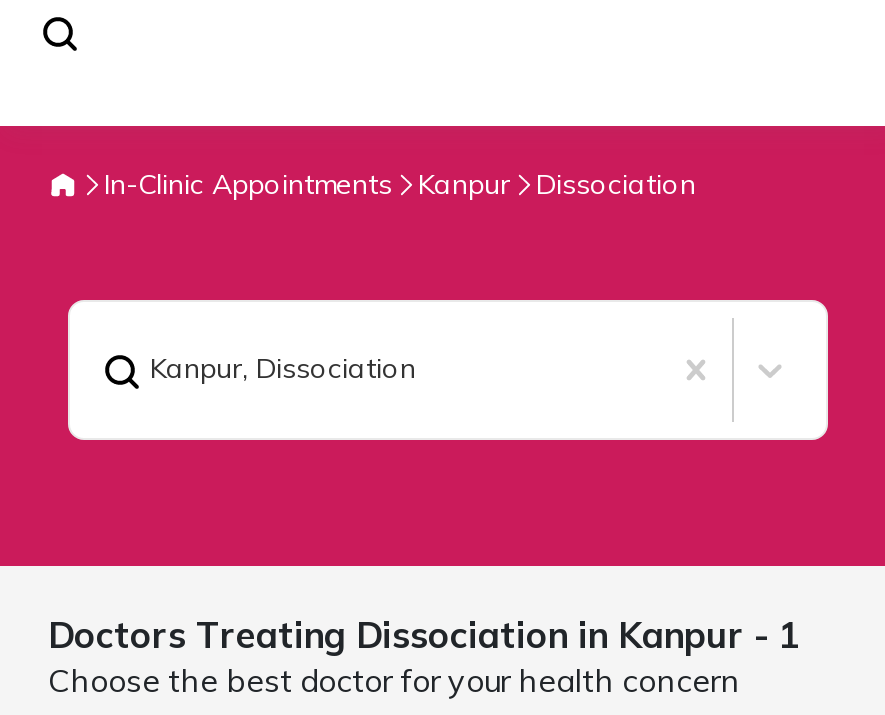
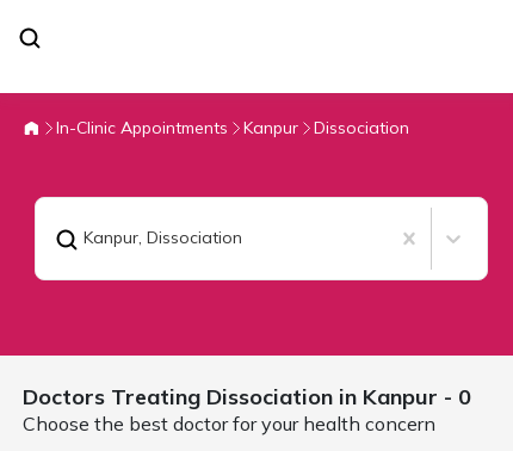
[48,612,800,658] Doctors Treating Dissociation in Kanpur - 1 -> [23,383,471,410] Doctors Treating Dissociation in Kanpur - 0

